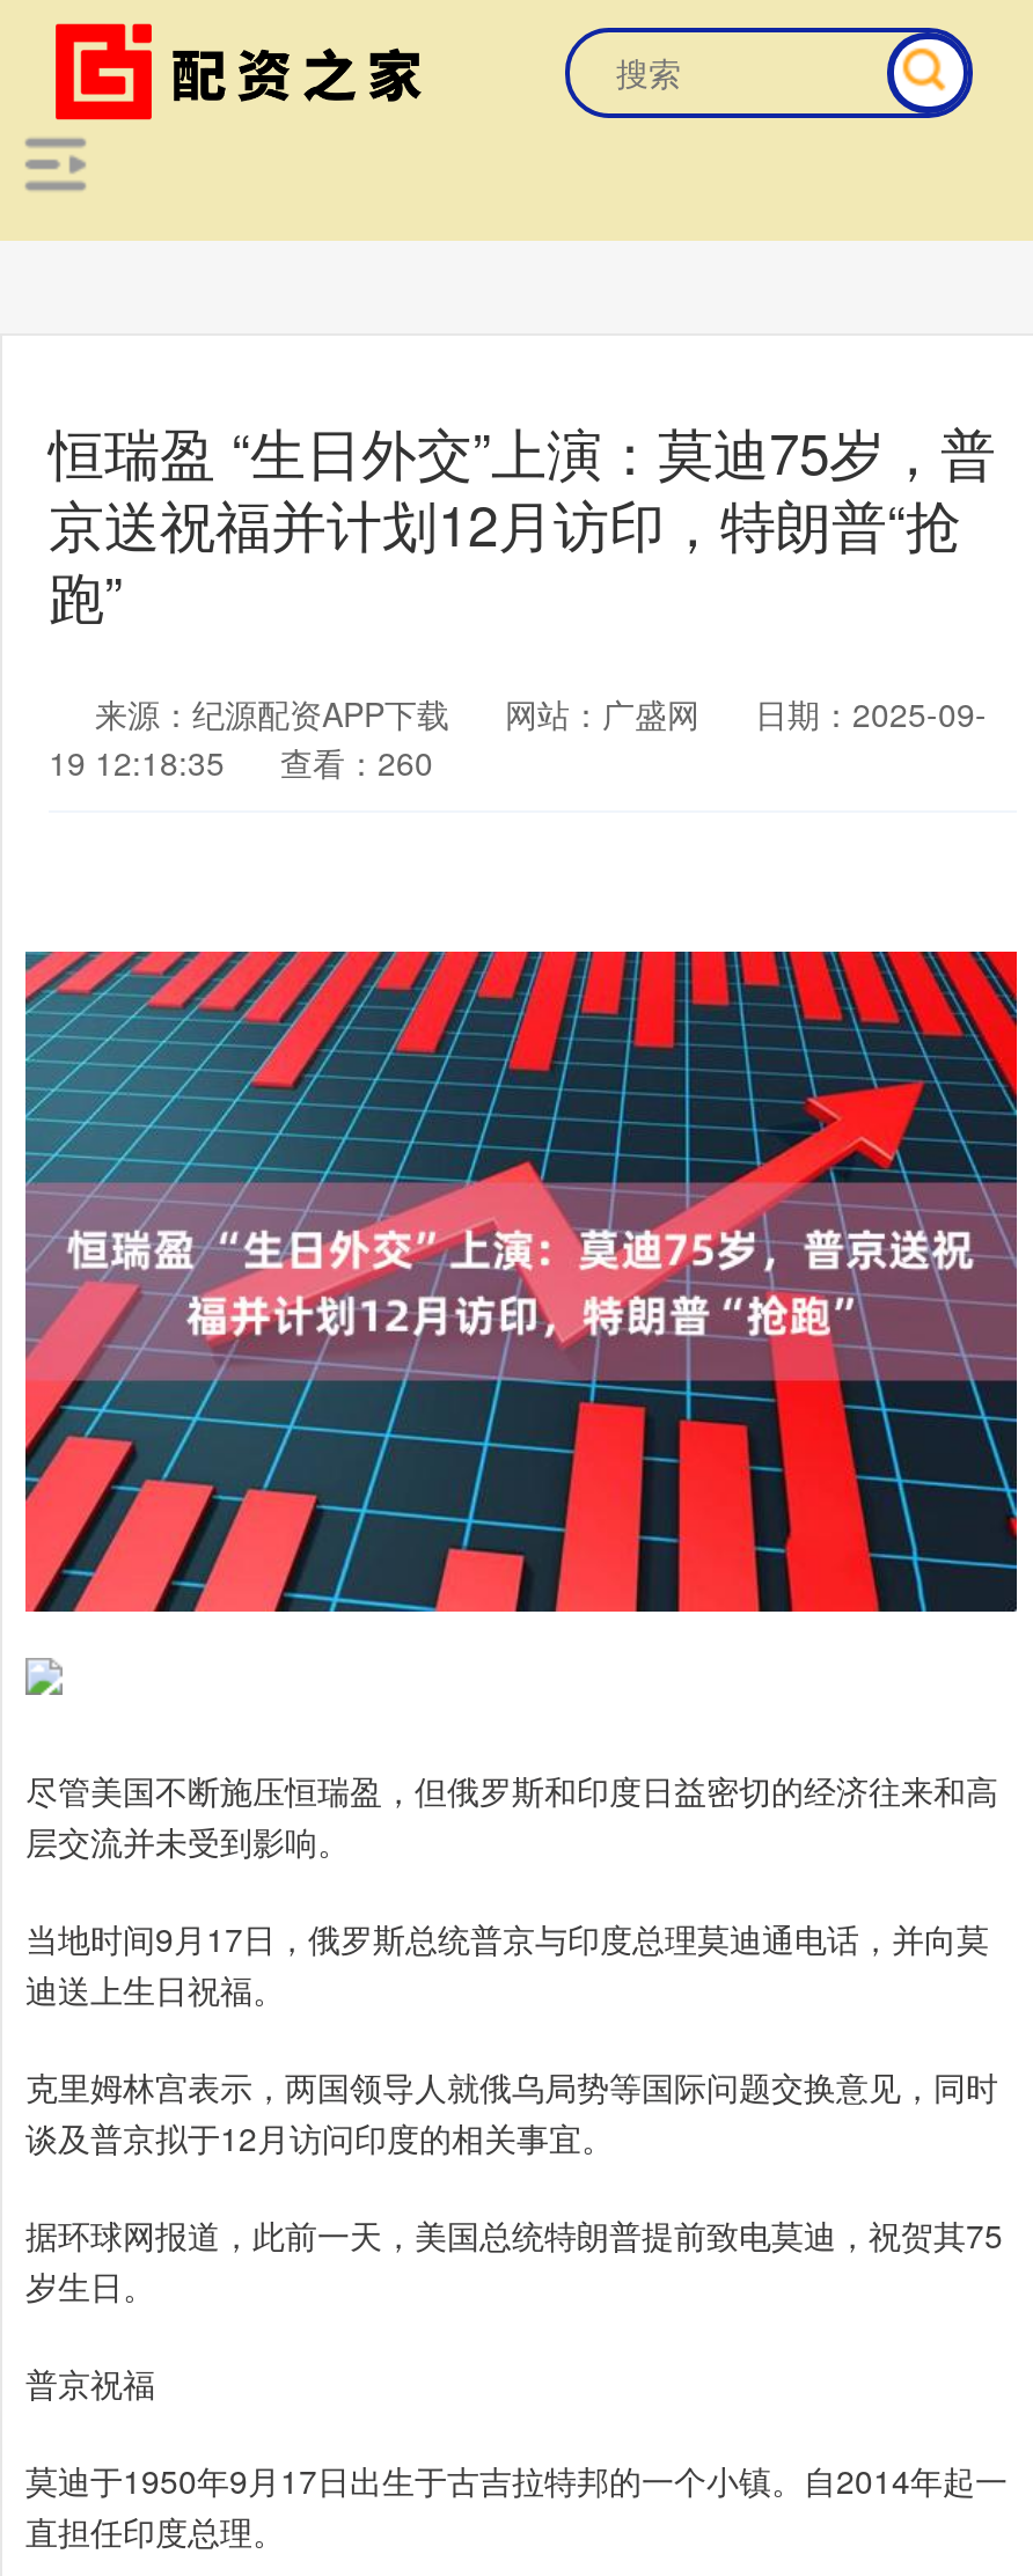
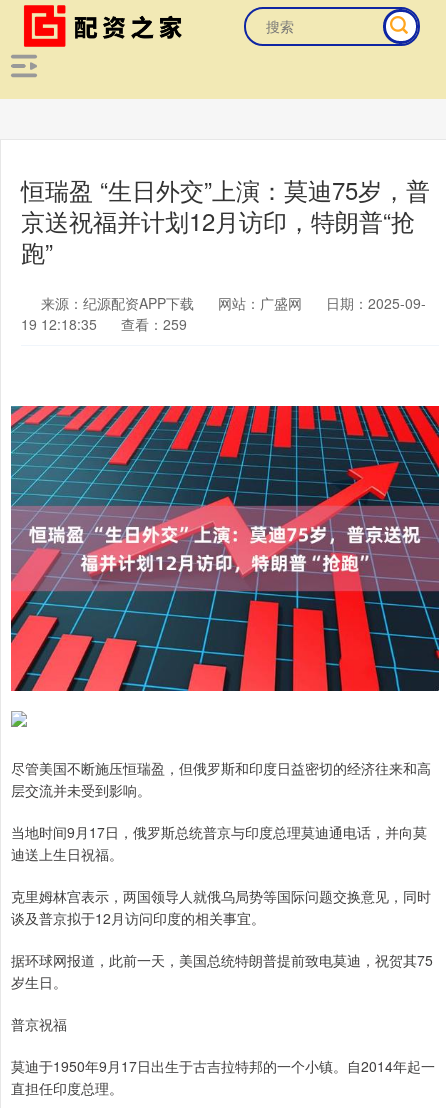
[49,739,433,785] 19 12:18:35 查看：260 -> [21,314,187,334] 19 12:18:35 查看：259

